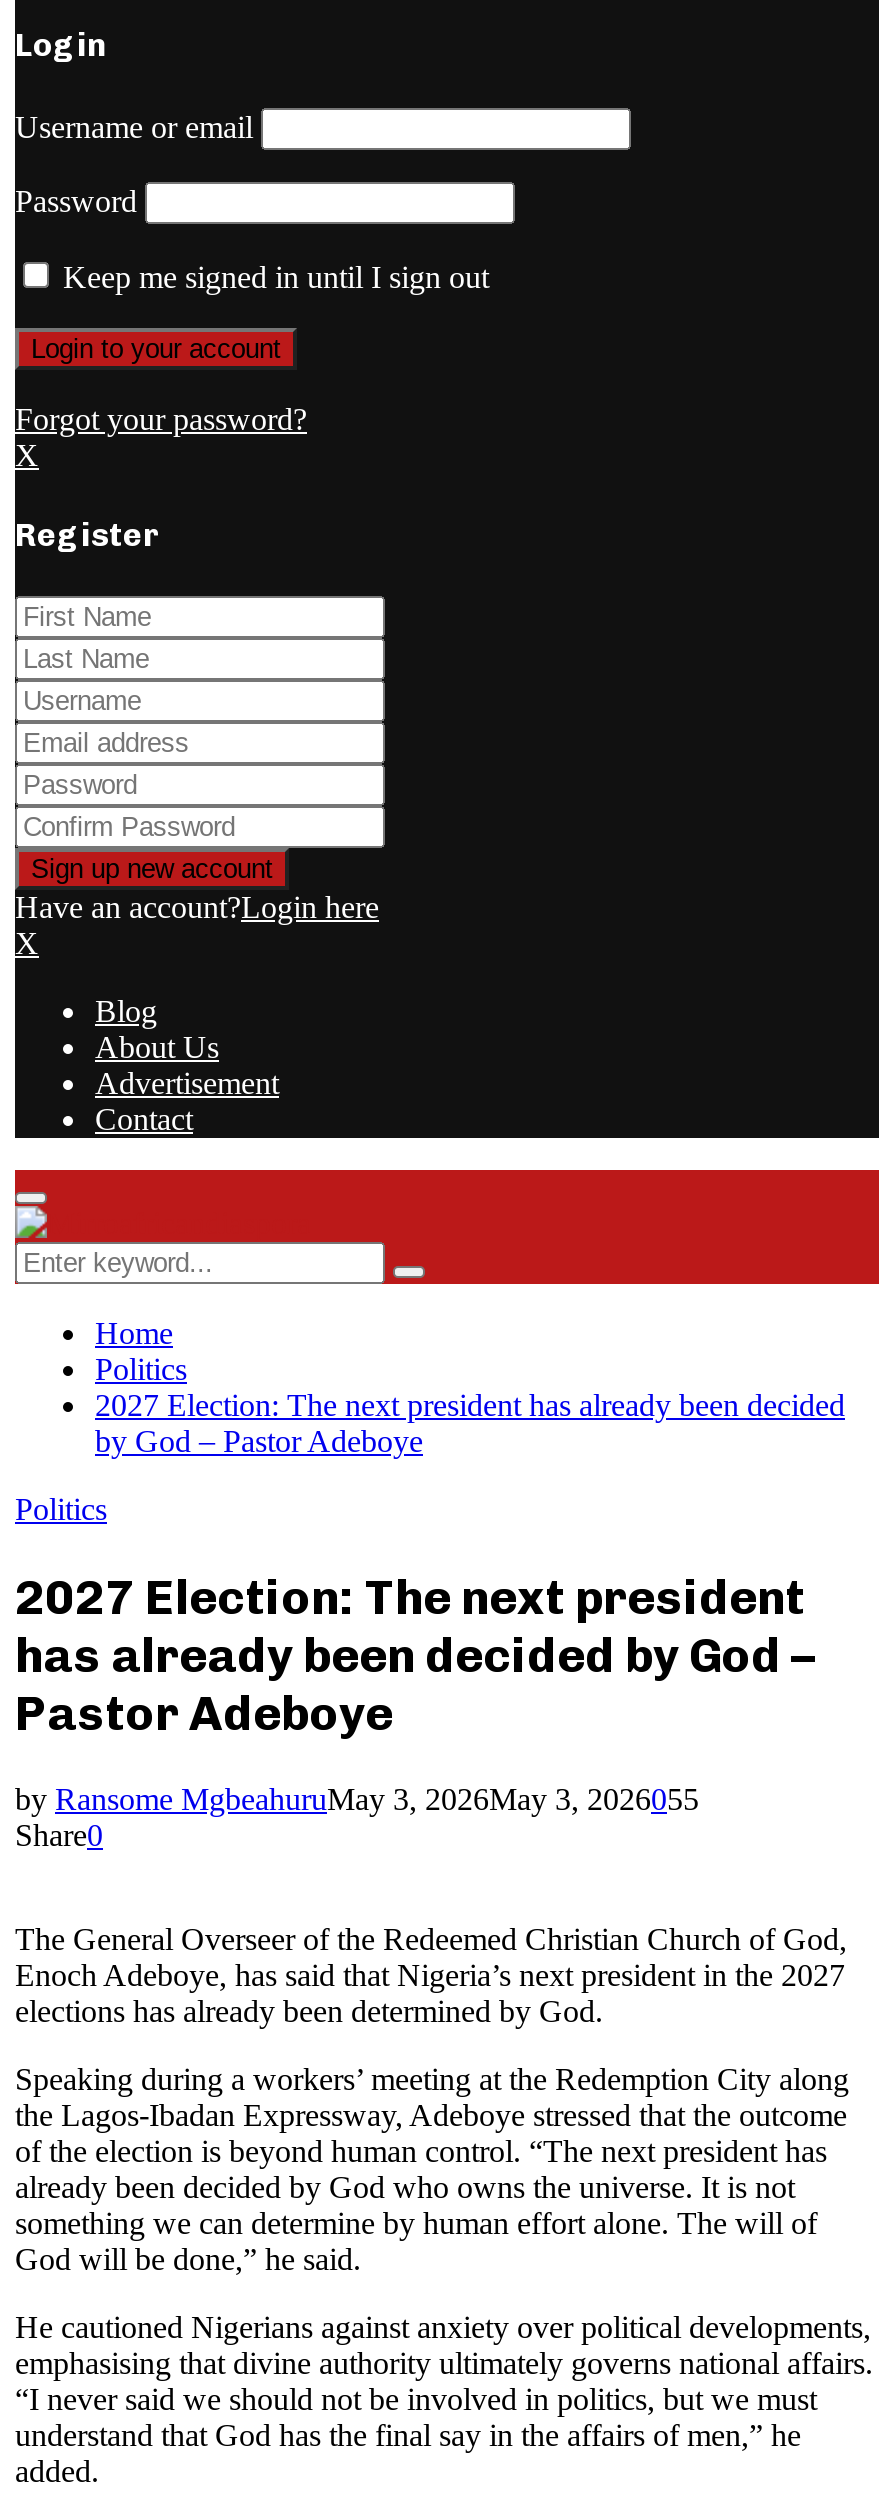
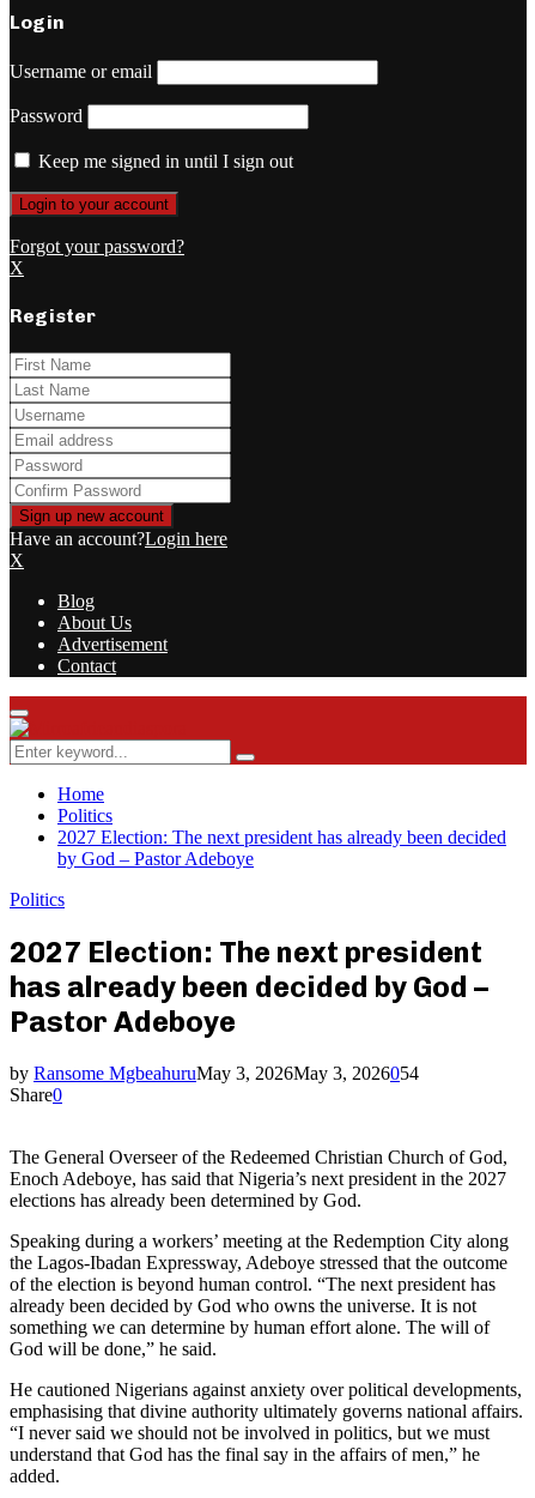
[15,1782,699,1816] by Ransome MgbeahuruMay 3, 2026May 3, 2026055 -> [10,1063,419,1083] by Ransome MgbeahuruMay 3, 2026May 3, 2026054

